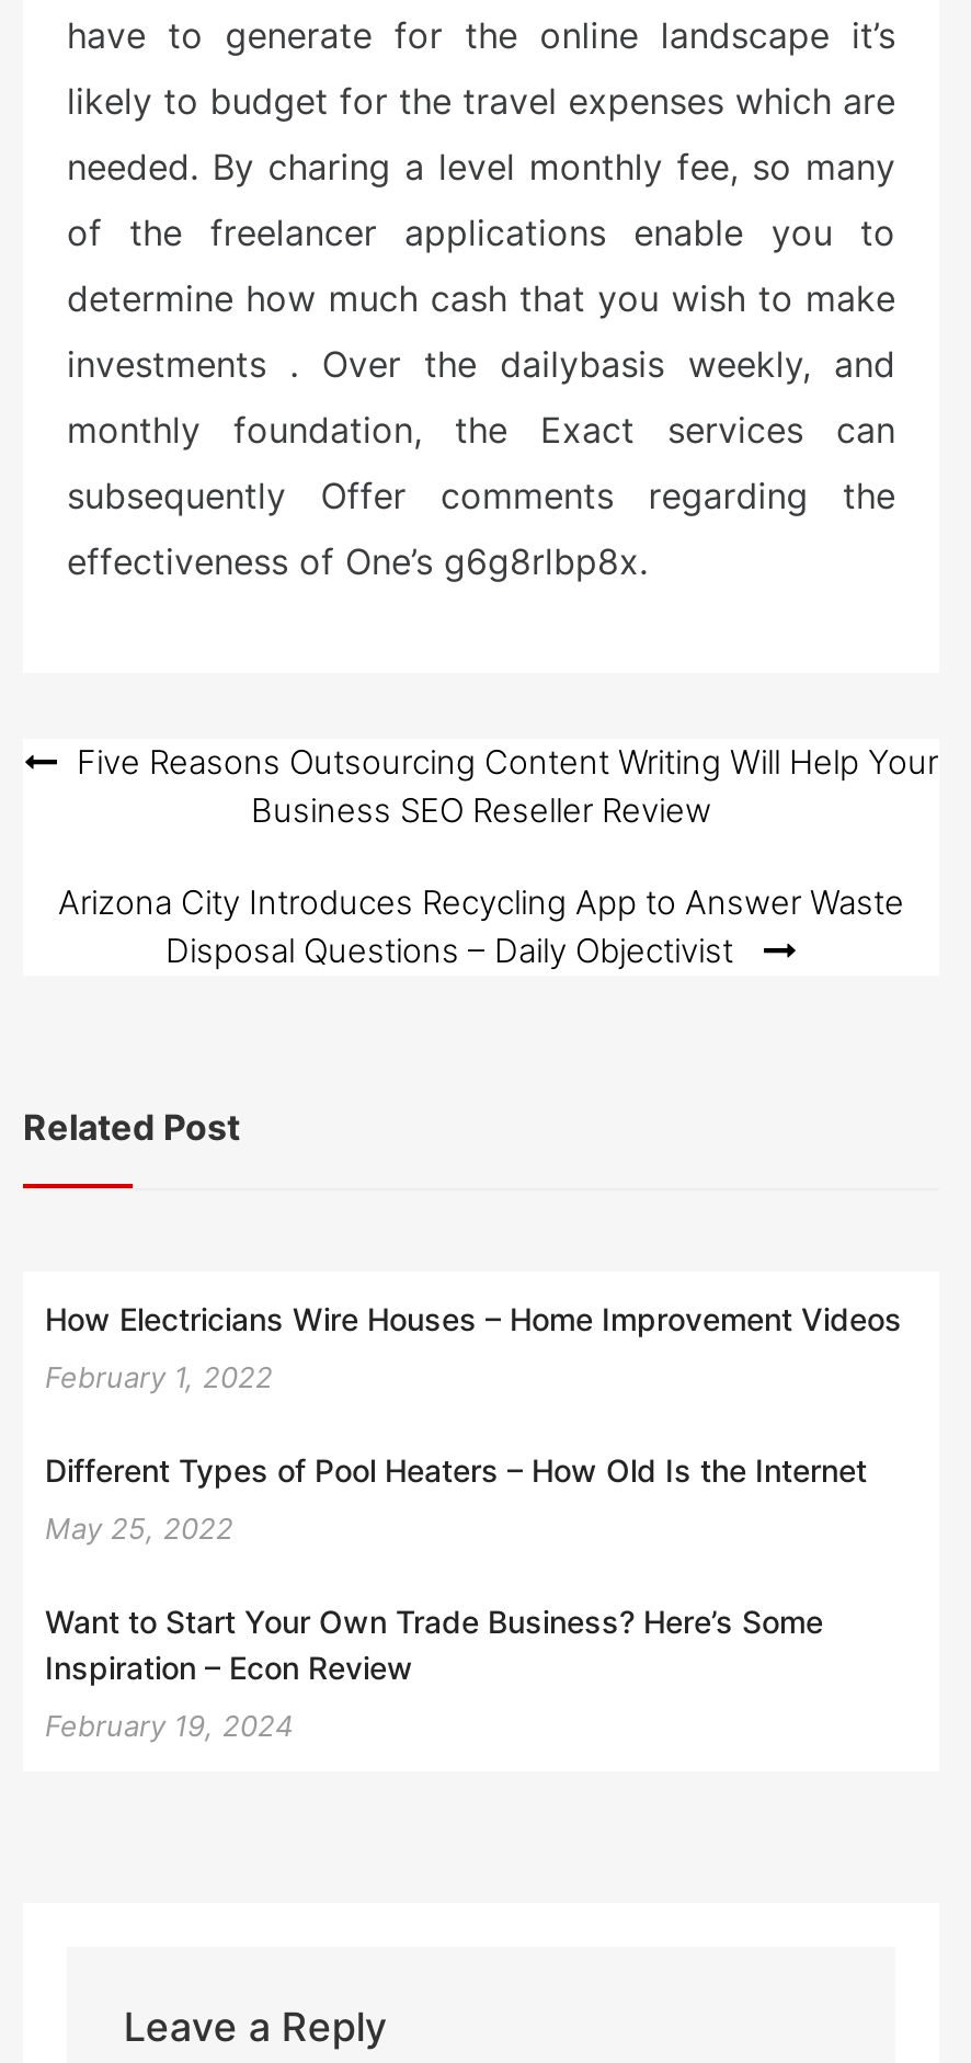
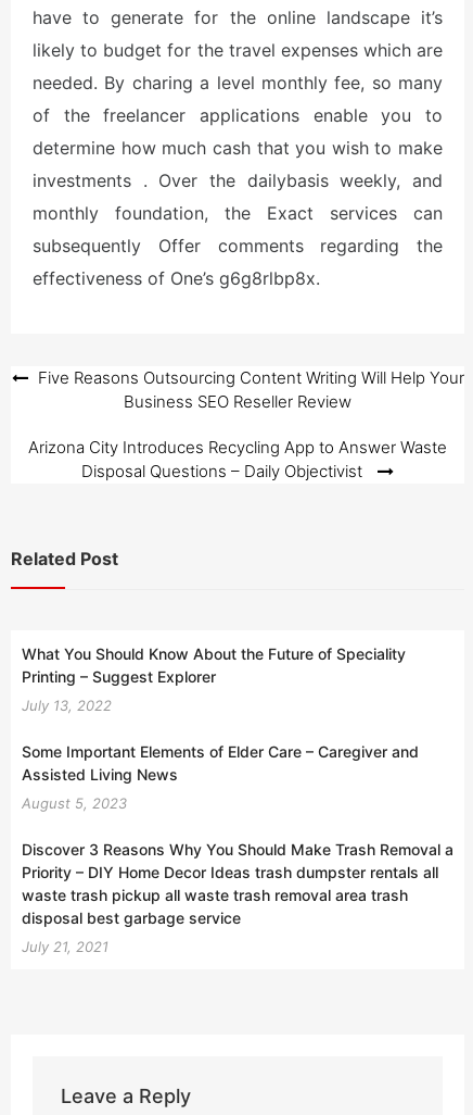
[45,1300,902,1337] How Electricians Wire Houses – Home Improvement Videos -> [22,644,406,686] What You Should Know About the Future of Speciality | Printing – Suggest Explorer
[45,1359,273,1394] February 1, 2022 -> [22,697,112,714] July 13, 2022
[45,1451,867,1489] Different Types of Pool Heaters – How Old Is the Internet -> [22,742,419,784] Some Important Elements of Elder Care – Caregiver and | Assisted Living News
[45,1511,233,1546] May 25, 2022 -> [22,794,127,812] August 5, 2023
[45,1603,823,1686] Want to Start Your Own Trade Business? Here’s Some | Inspiration – Econ Review -> [22,840,453,927] Discover 3 Reasons Why You Should Make Trash Removal a | Priority – DIY Home Decor Ideas trash dumpster rentals all | waste trash pickup all waste trash removal area trash | disposal best garbage service
[45,1708,293,1743] February 19, 2024 -> [22,938,108,955] July 21, 2021

